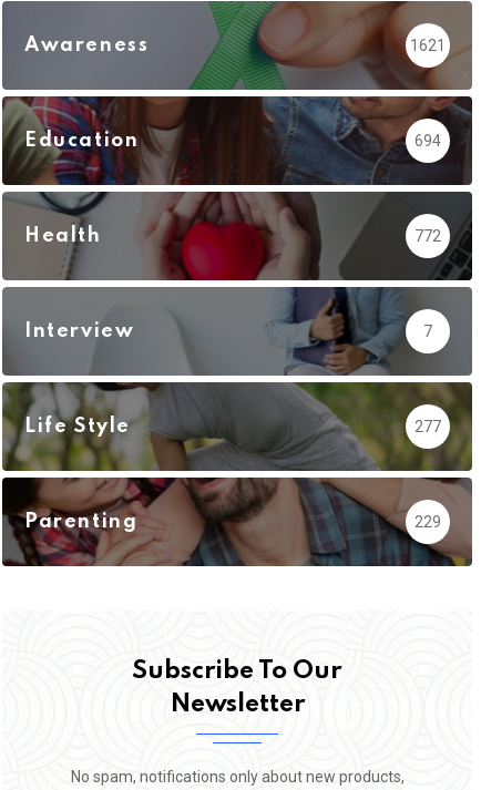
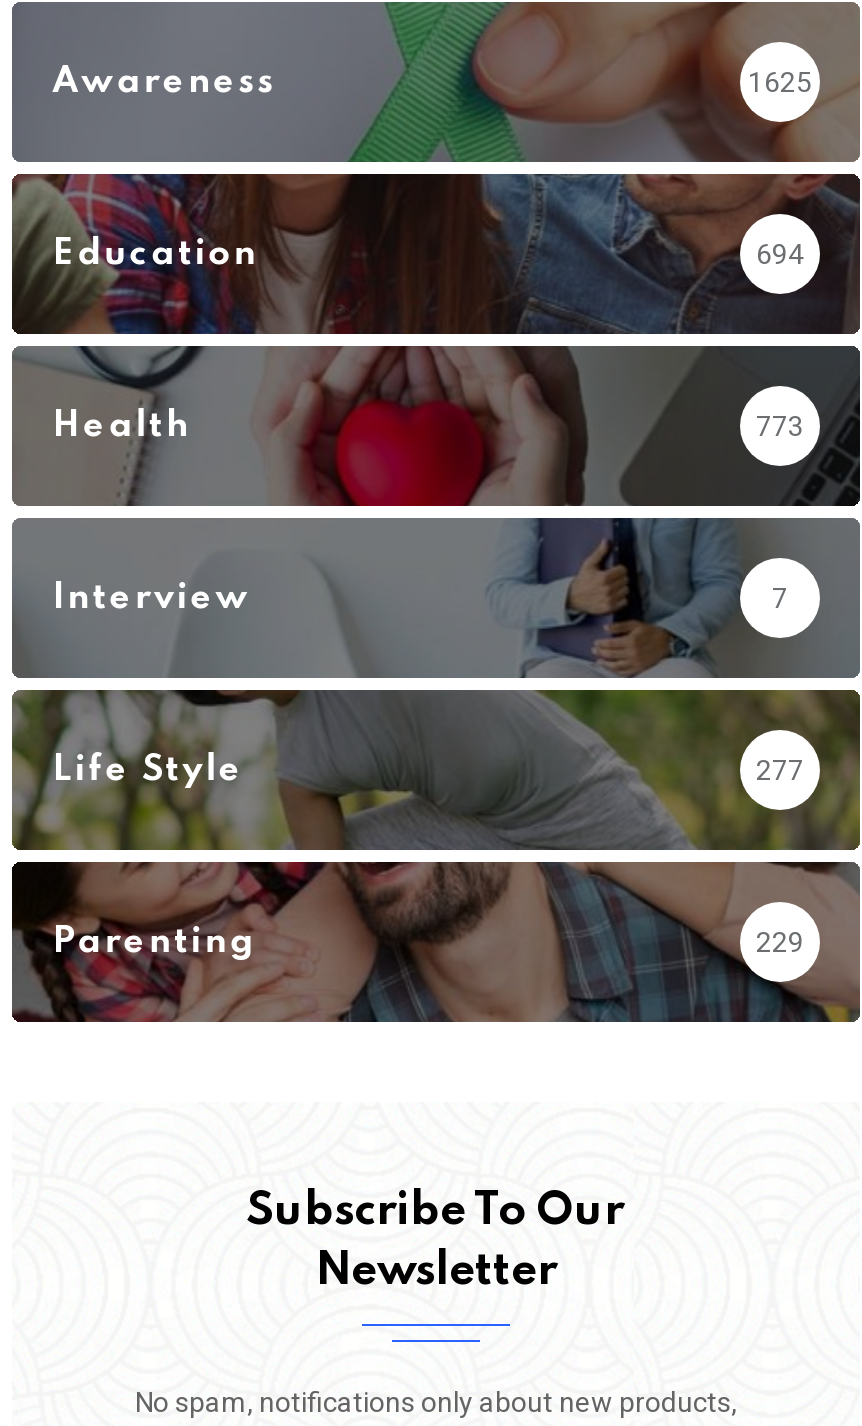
[410,37,446,55] 1621 -> [748,67,812,99] 1625
[415,227,441,245] 772 -> [756,411,804,443] 773

